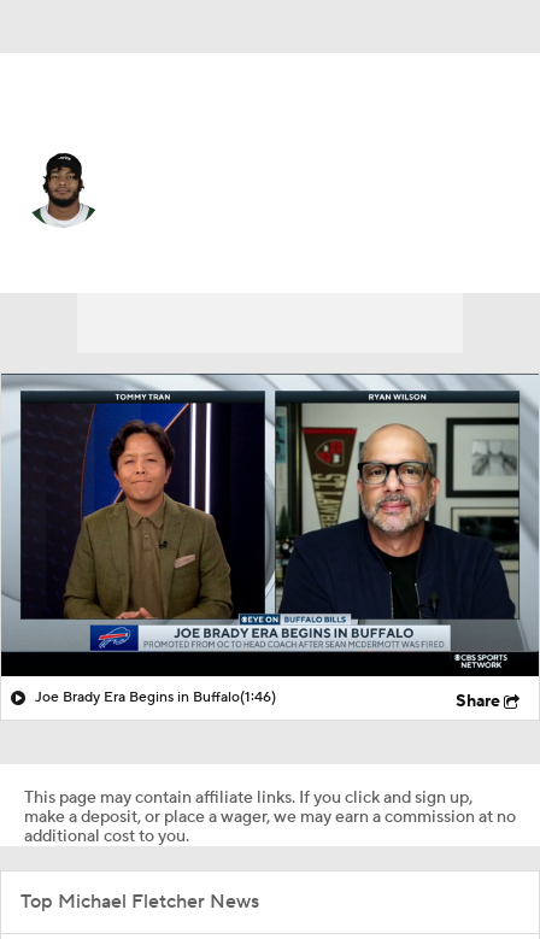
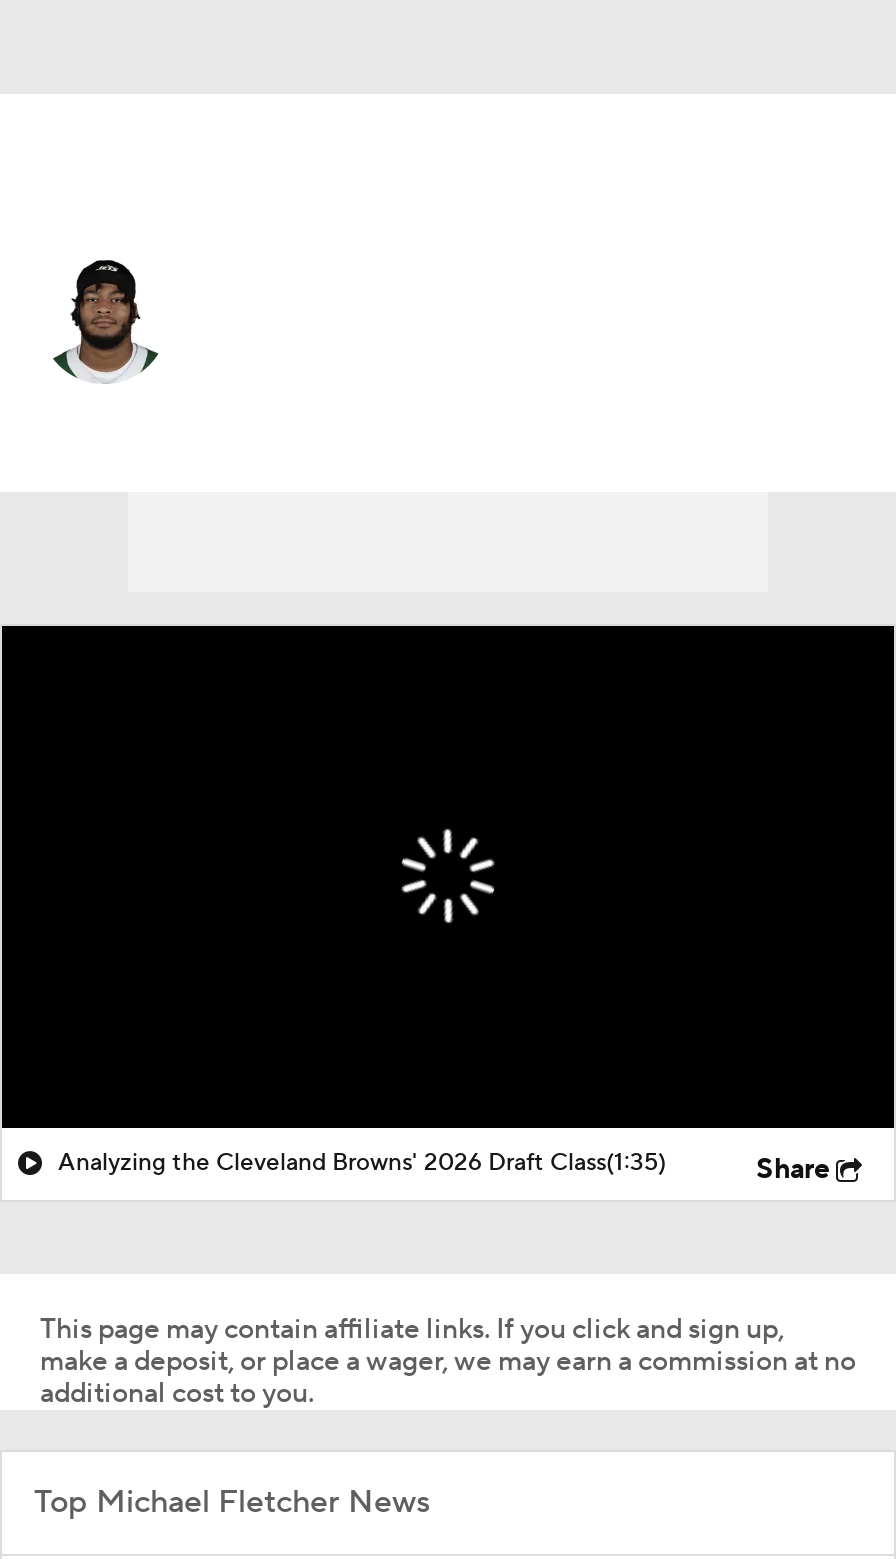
[4,372,536,669] [image] -> none
[35,688,276,706] Joe Brady Era Begins in Buffalo(1:46) -> [58,1148,666,1178] Analyzing the Cleveland Browns' 2026 Draft Class(1:35)

